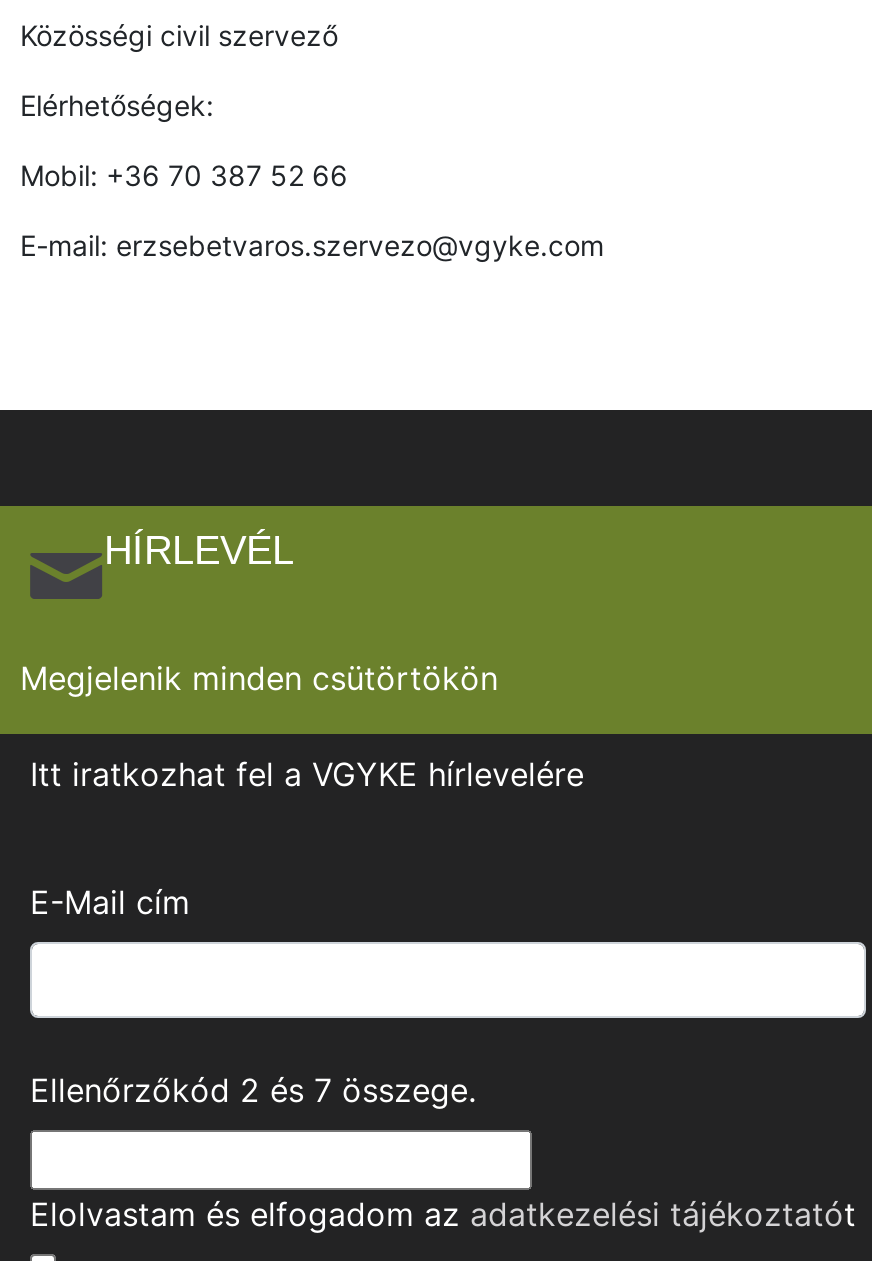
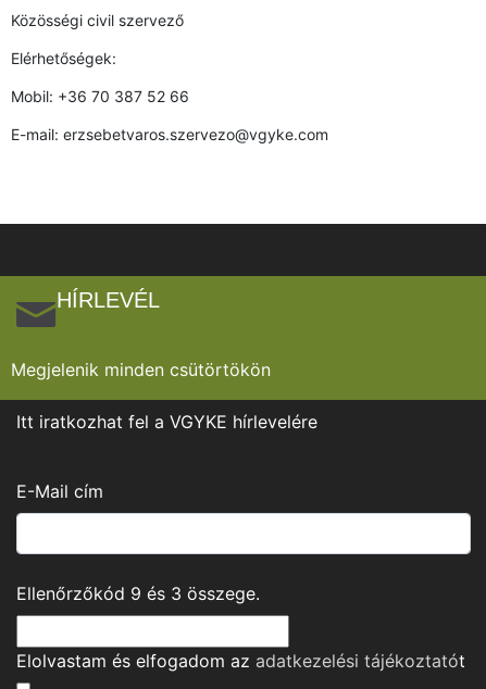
[30,1070,476,1110] Ellenőrzőkód 2 és 7 összege. -> [16,582,260,604] Ellenőrzőkód 9 és 3 összege.

